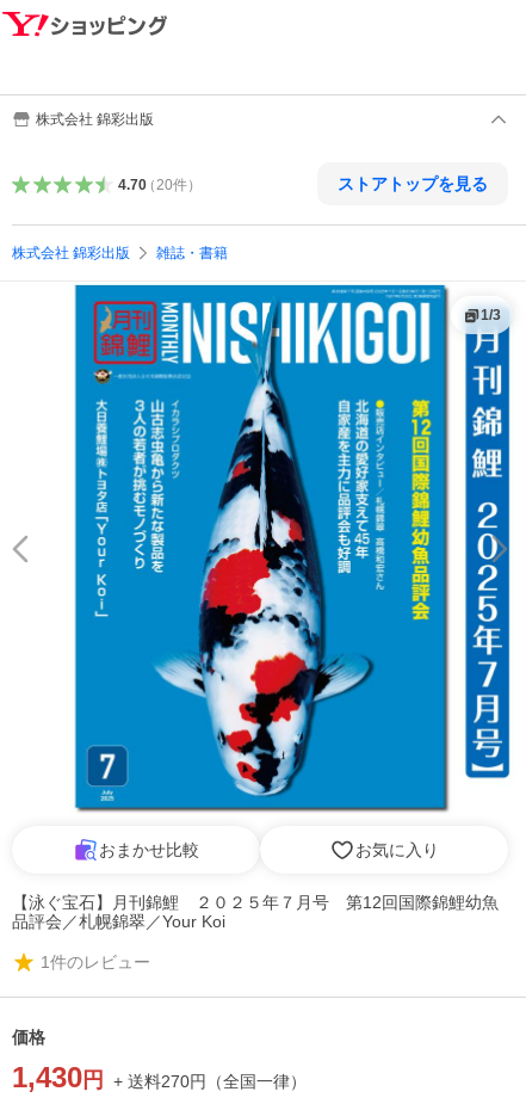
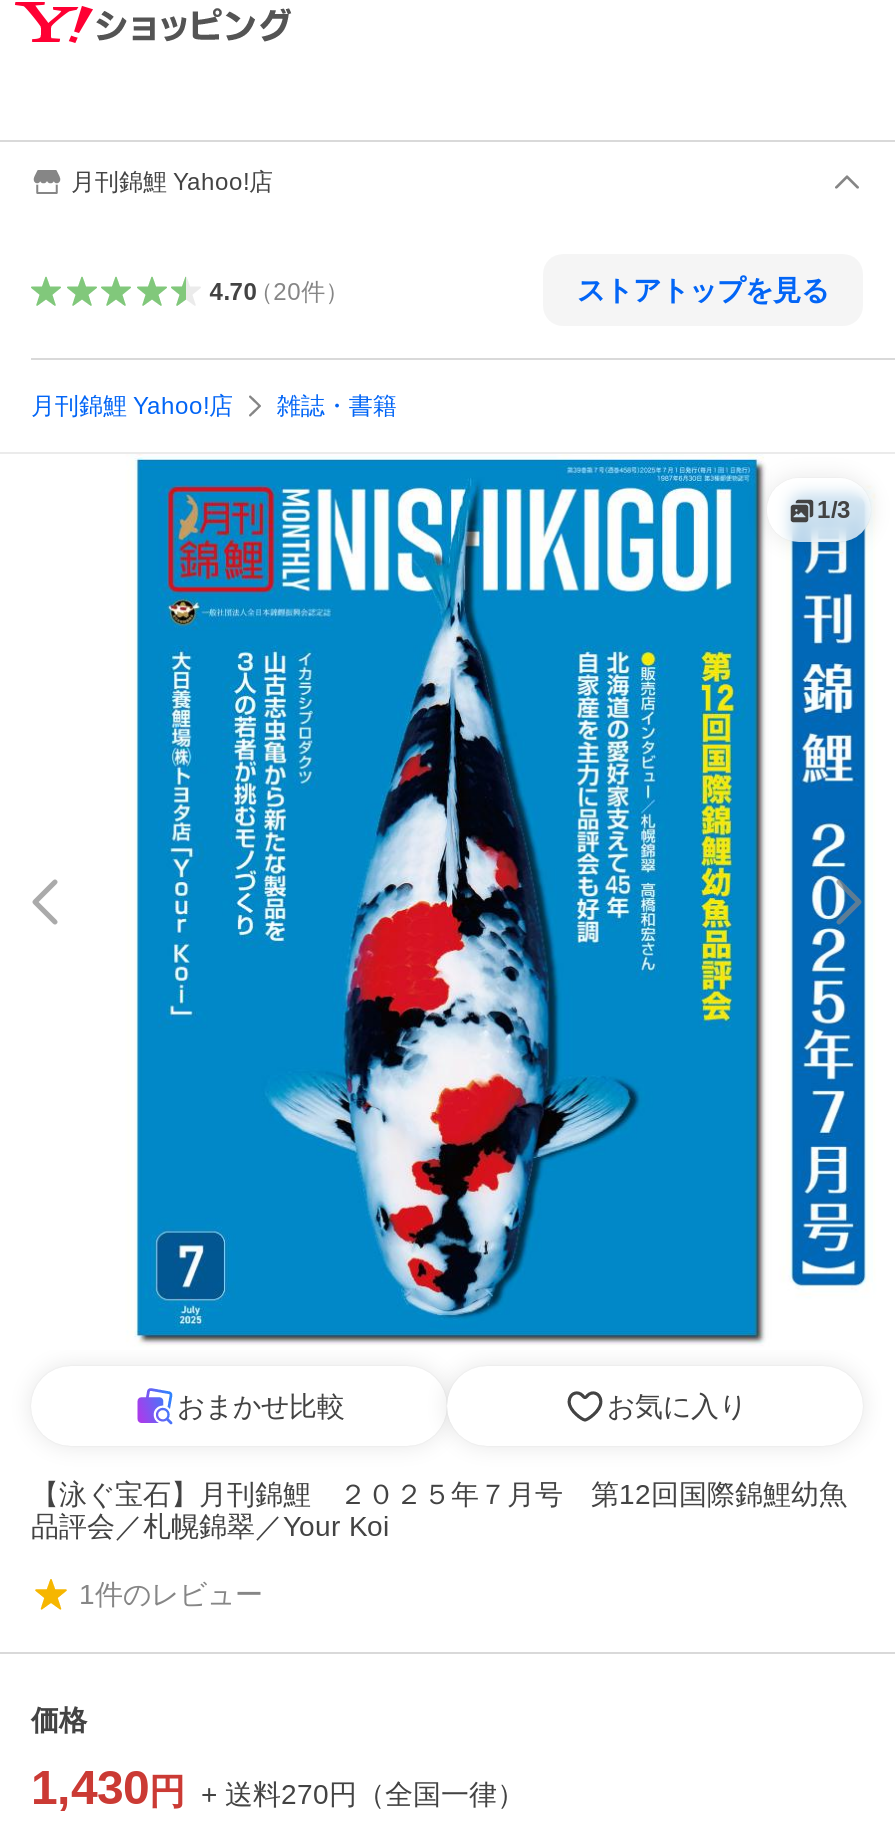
[36,111,154,128] 株式会社 錦彩出版 -> [71,168,273,196] 月刊錦鯉 Yahoo!店
[12,245,130,261] 株式会社 錦彩出版 -> [31,392,233,420] 月刊錦鯉 Yahoo!店

